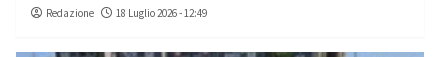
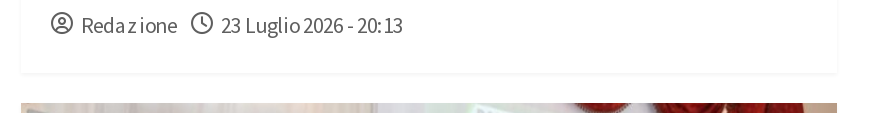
[46,6,207,20] Redazione 18 Luglio 2026 - 12:49 -> [81,11,403,39] Redazione 23 Luglio 2026 - 20:13

